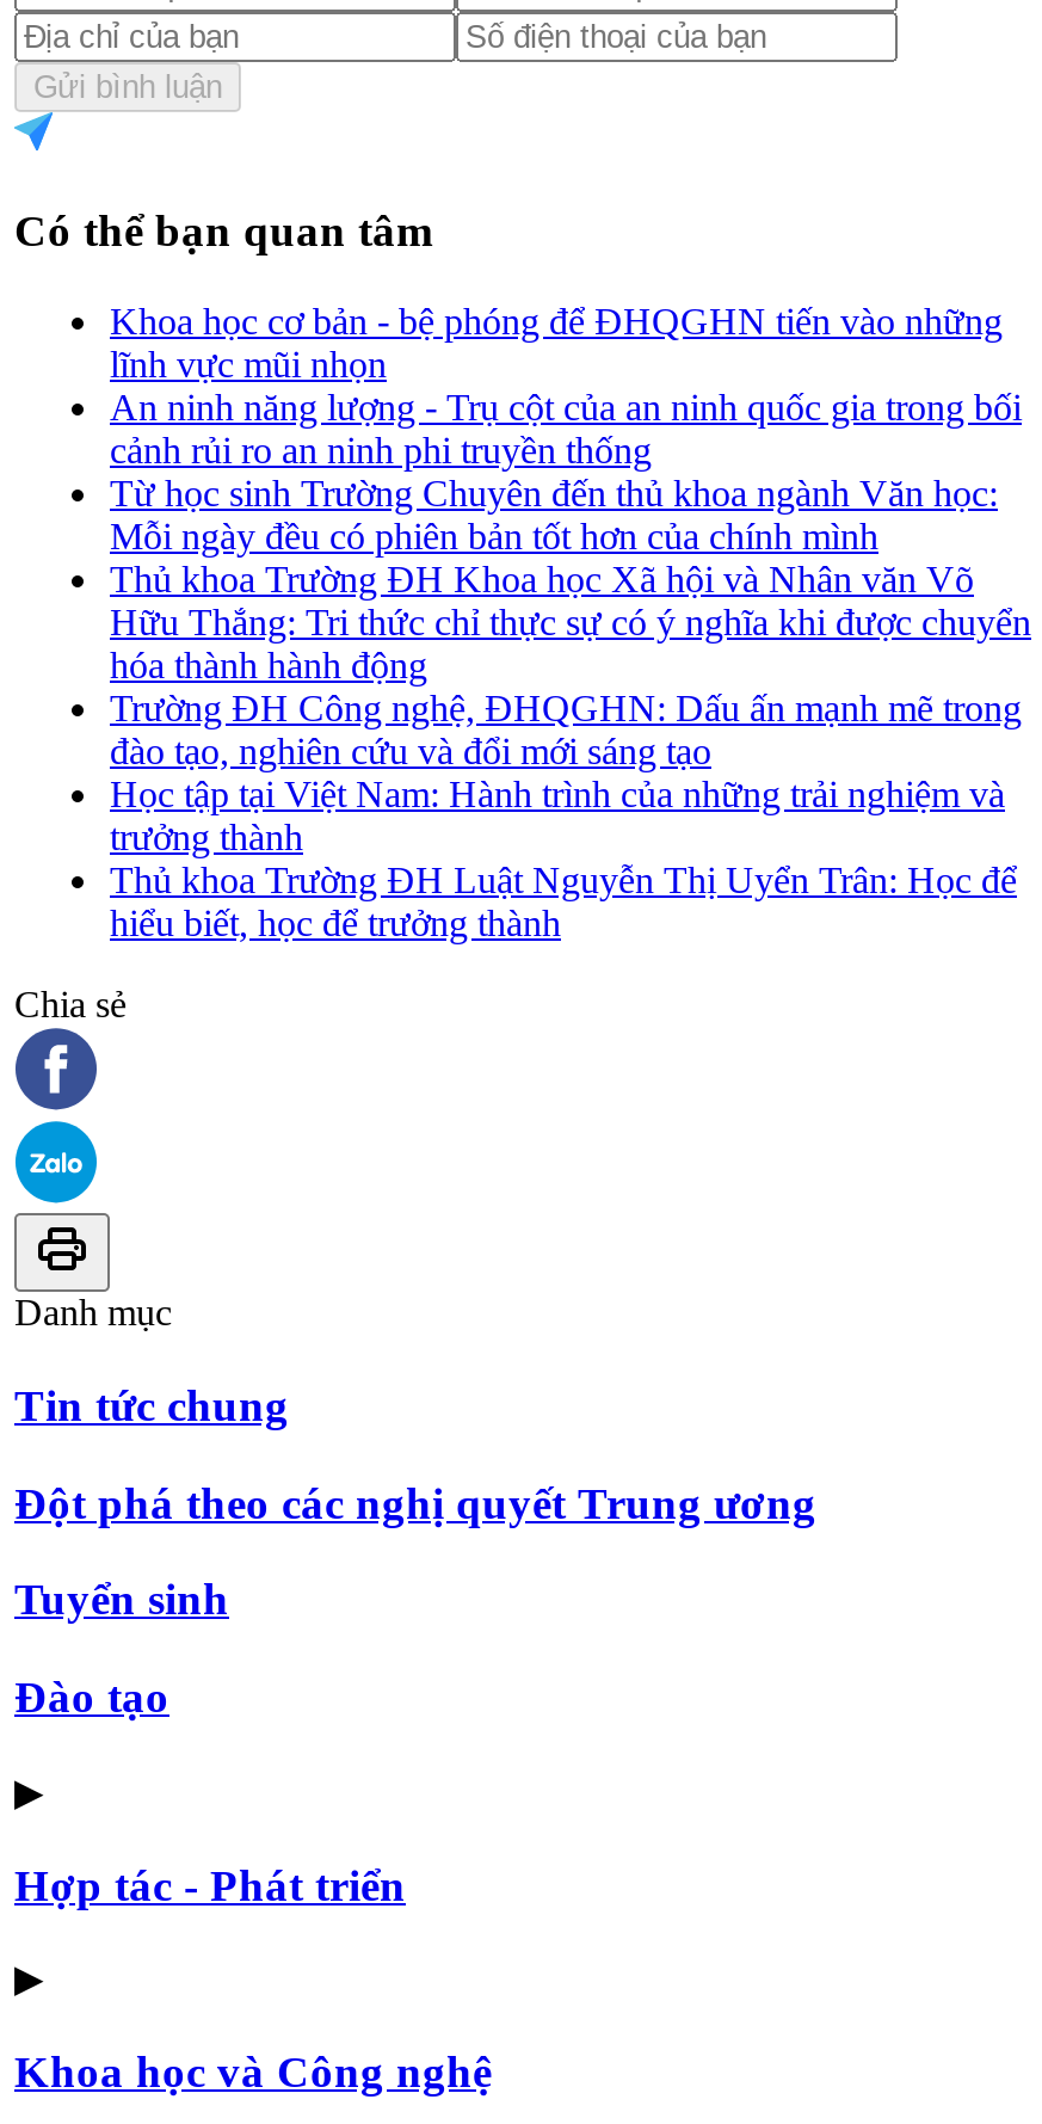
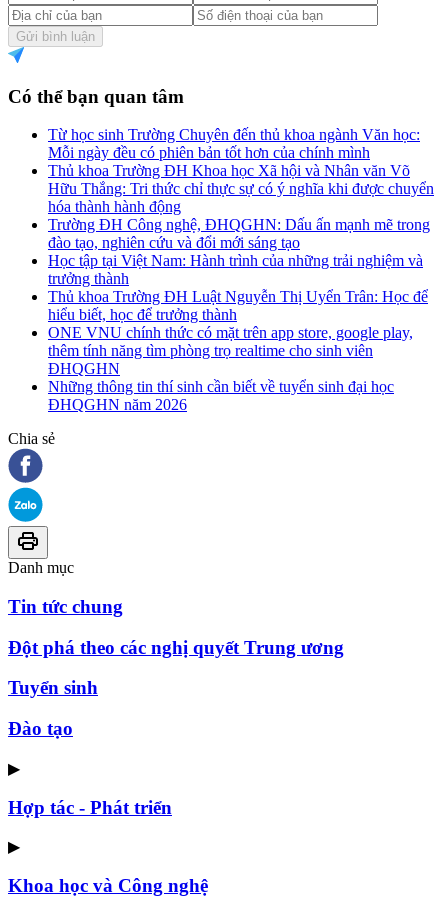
[110,301,1022,471] Khoa học cơ bản - bệ phóng để ĐHQGHN tiến vào những | lĩnh vực mũi nhọn | An ninh năng lượng - Trụ cột của an ninh quốc gia trong bối | cảnh rủi ro an ninh phi truyền thống -> none
moved [110,473,1031,944] -> [48,126,434,323]: Từ học sinh Trường Chuyên đến thủ khoa ngành Văn học: | Mỗi ngày đều có phiên bản tốt hơn của chính mình | Thủ khoa Trường ĐH Khoa học Xã hội và Nhân văn Võ | ... | Thủ khoa Trường ĐH Luật Nguyễn Thị Uyển Trân: Học để | hiểu biết, học để trưởng thành
none -> [48,324,413,413] ONE VNU chính thức có mặt trên app store, google play, | thêm tính năng tìm phòng trọ realtime cho sinh viên | ĐHQGHN | Những thông tin thí sinh cần biết về tuyển sinh đại học | ĐHQGHN năm 2026

